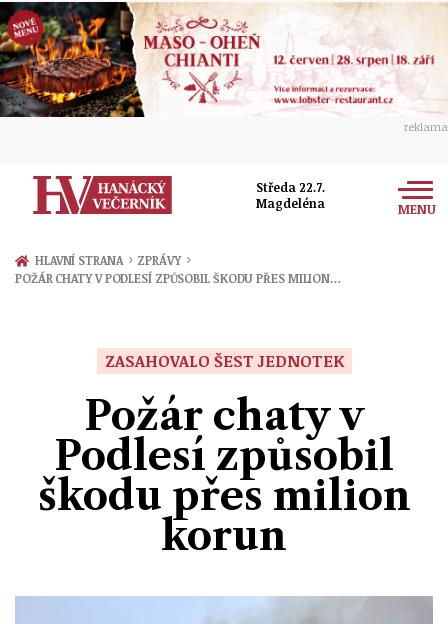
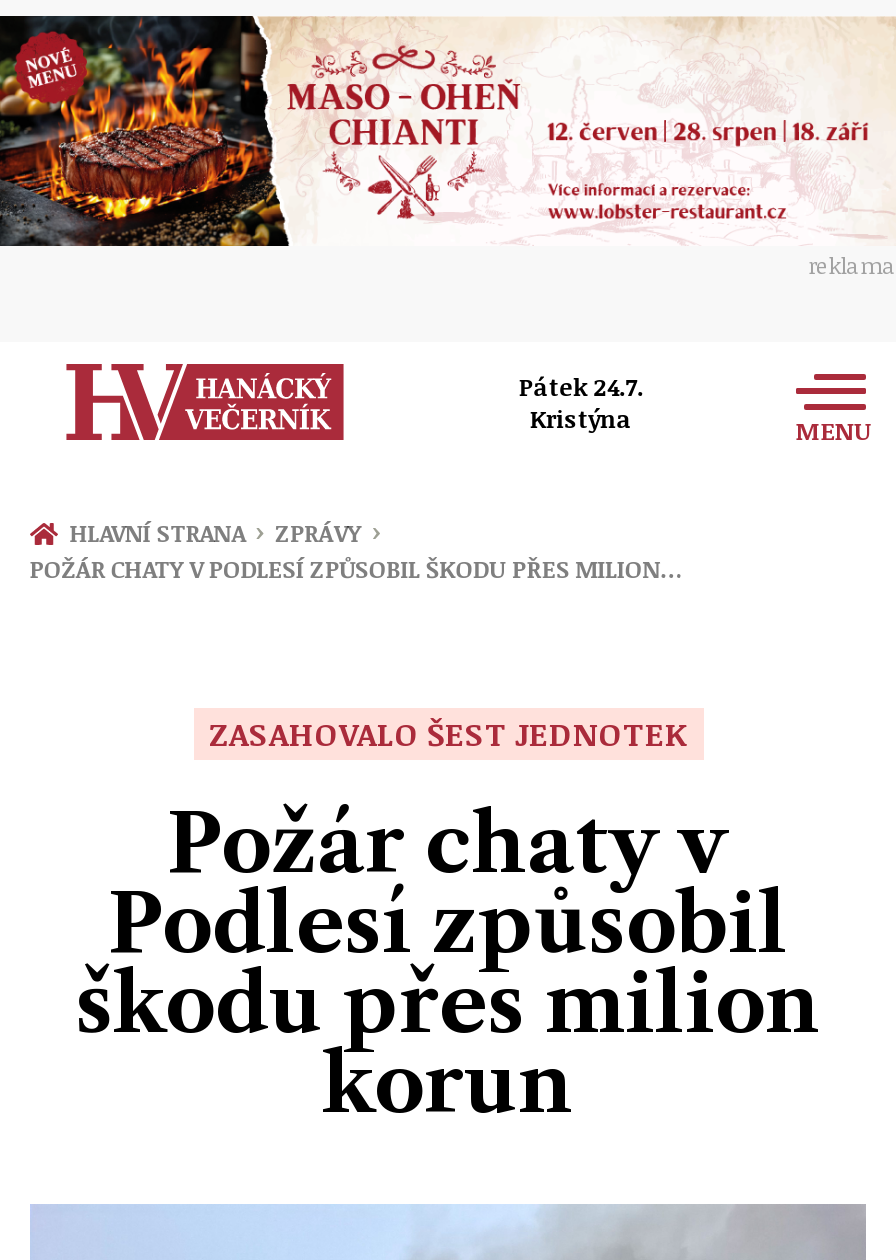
[256,179,325,211] Středa 22.7. | Magdeléna -> [519,371,643,435] Pátek 24.7. | Kristýna

